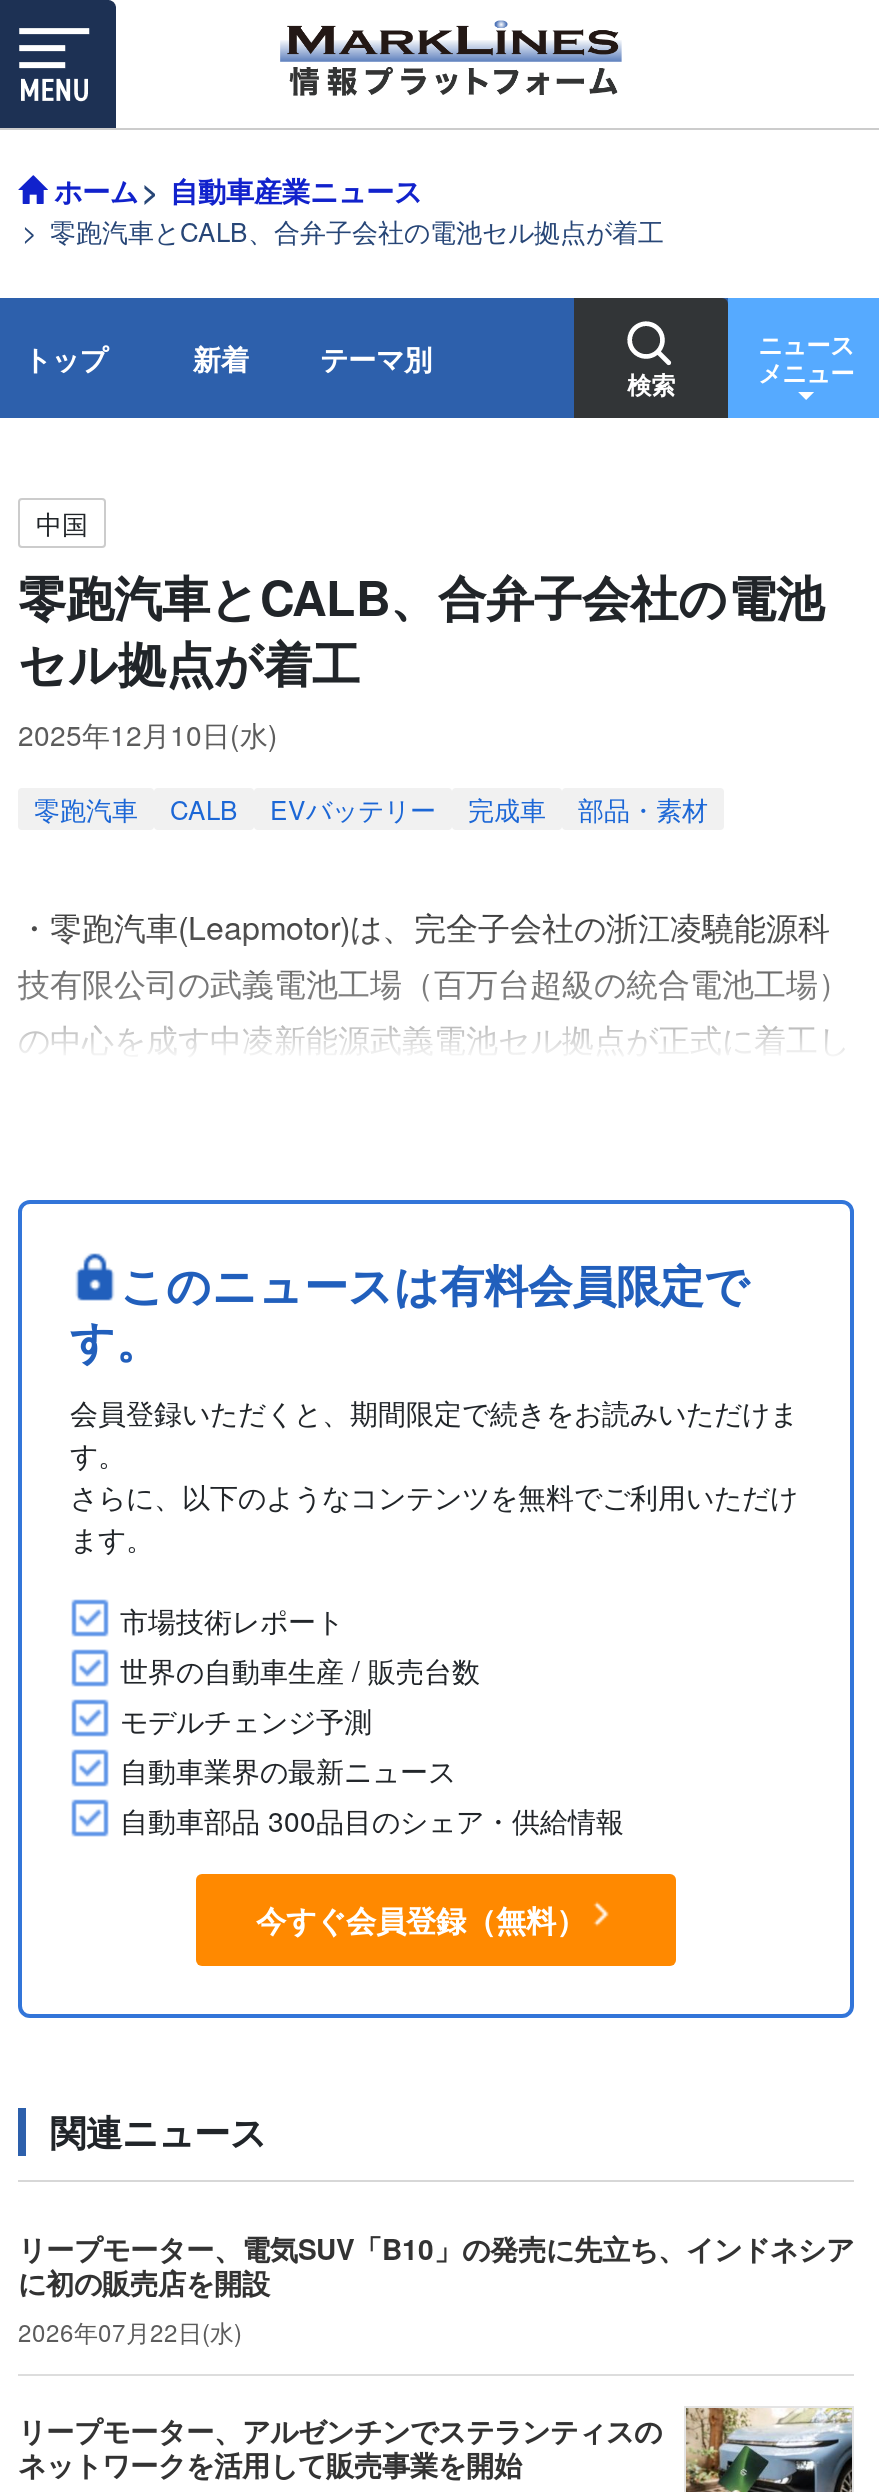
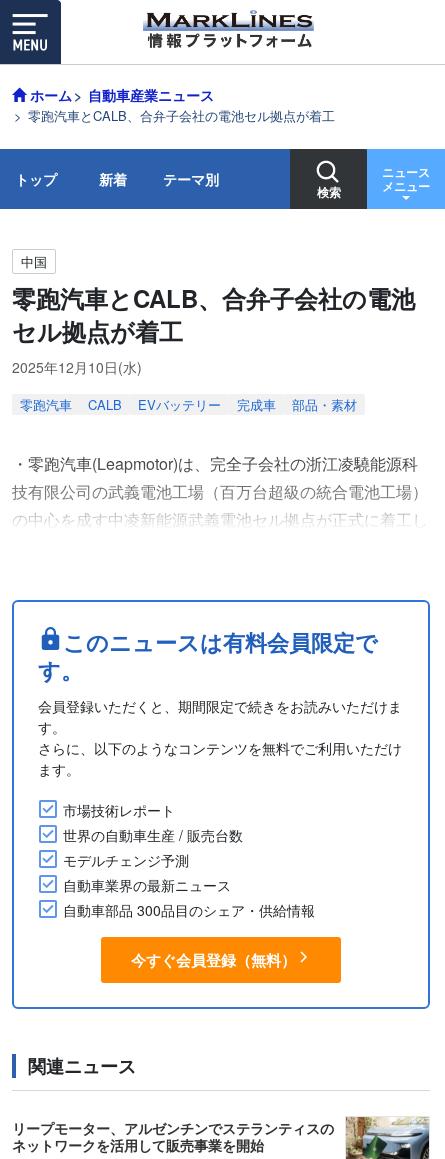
[18,2228,854,2348] リープモーター、電気SUV「B10」の発売に先立ち、インドネシア | に初の販売店を開設 | 2026年07月22日(水) -> none

